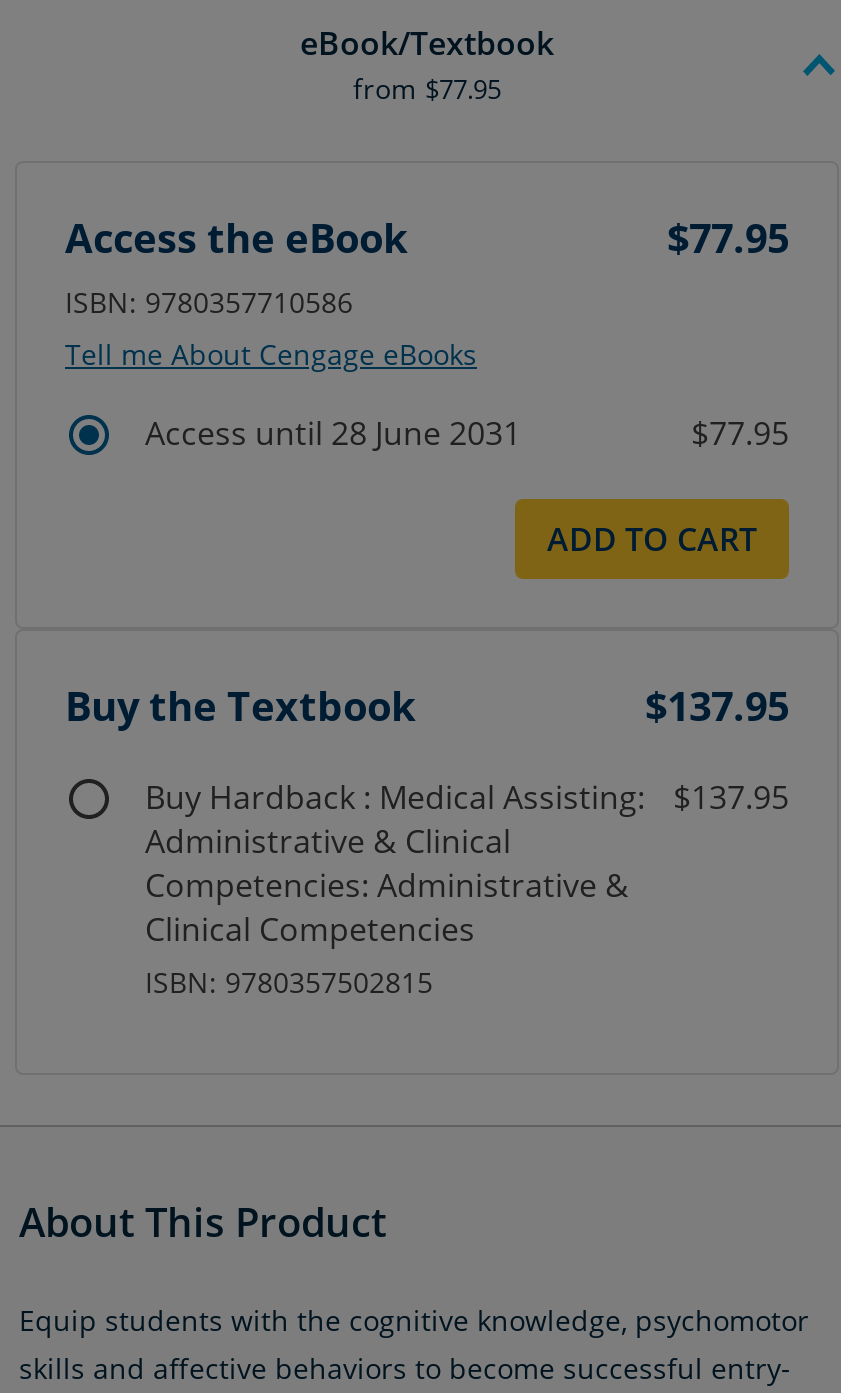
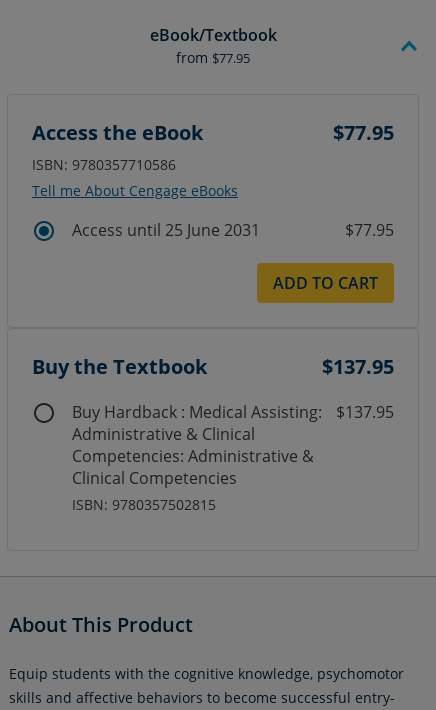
[145,410,521,454] Access until 28 June 2031 -> [72,219,260,241] Access until 25 June 2031

